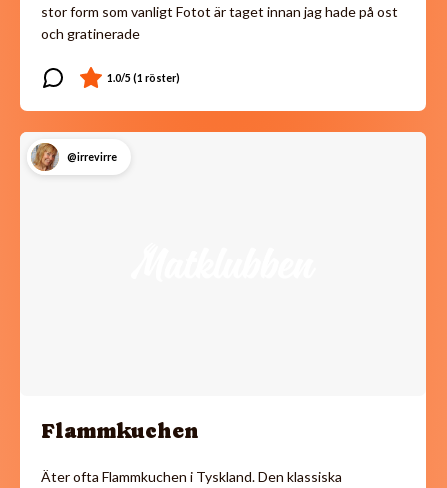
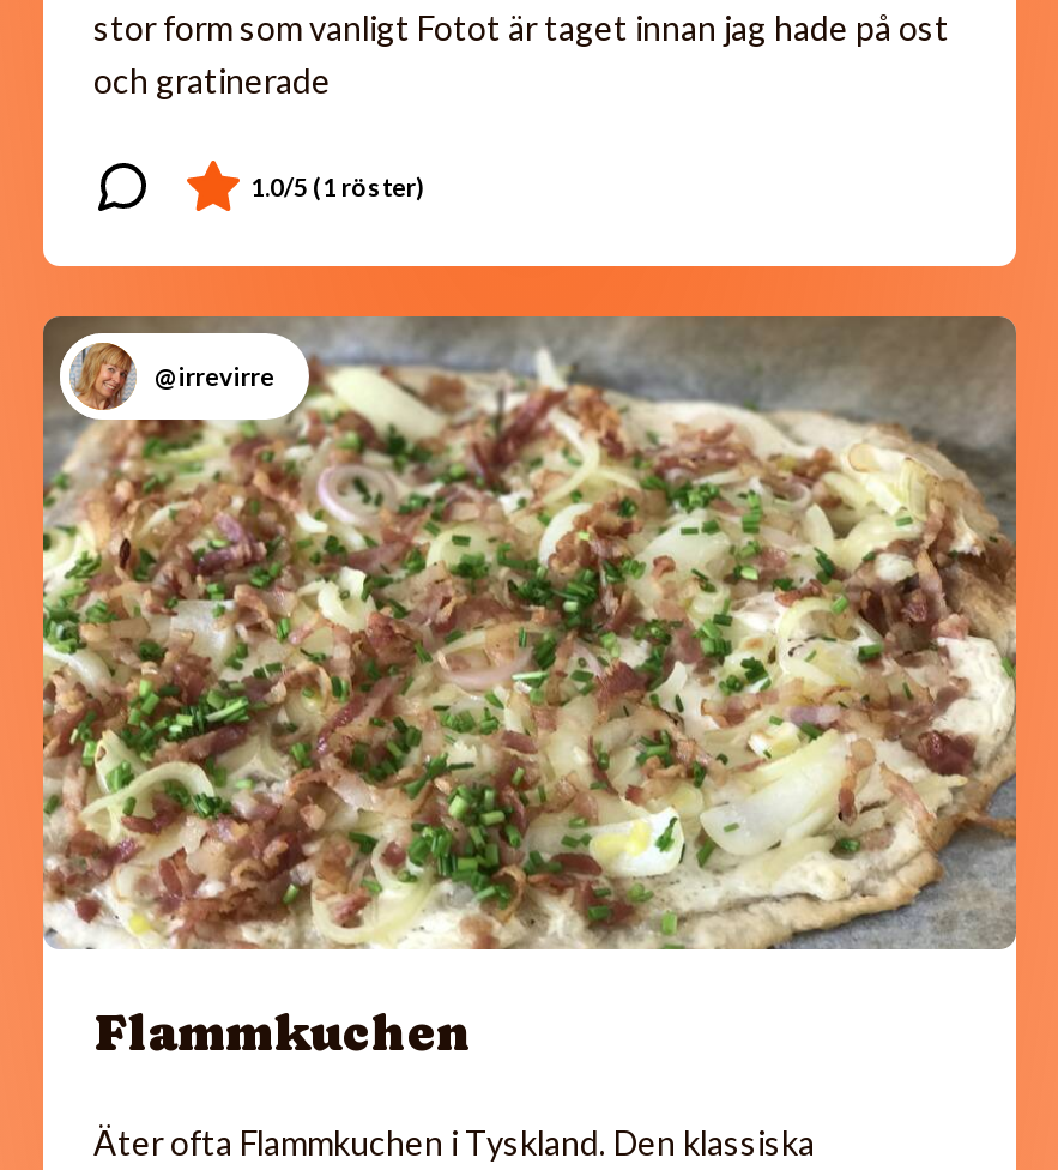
none -> [41,314,1018,952] [image]

